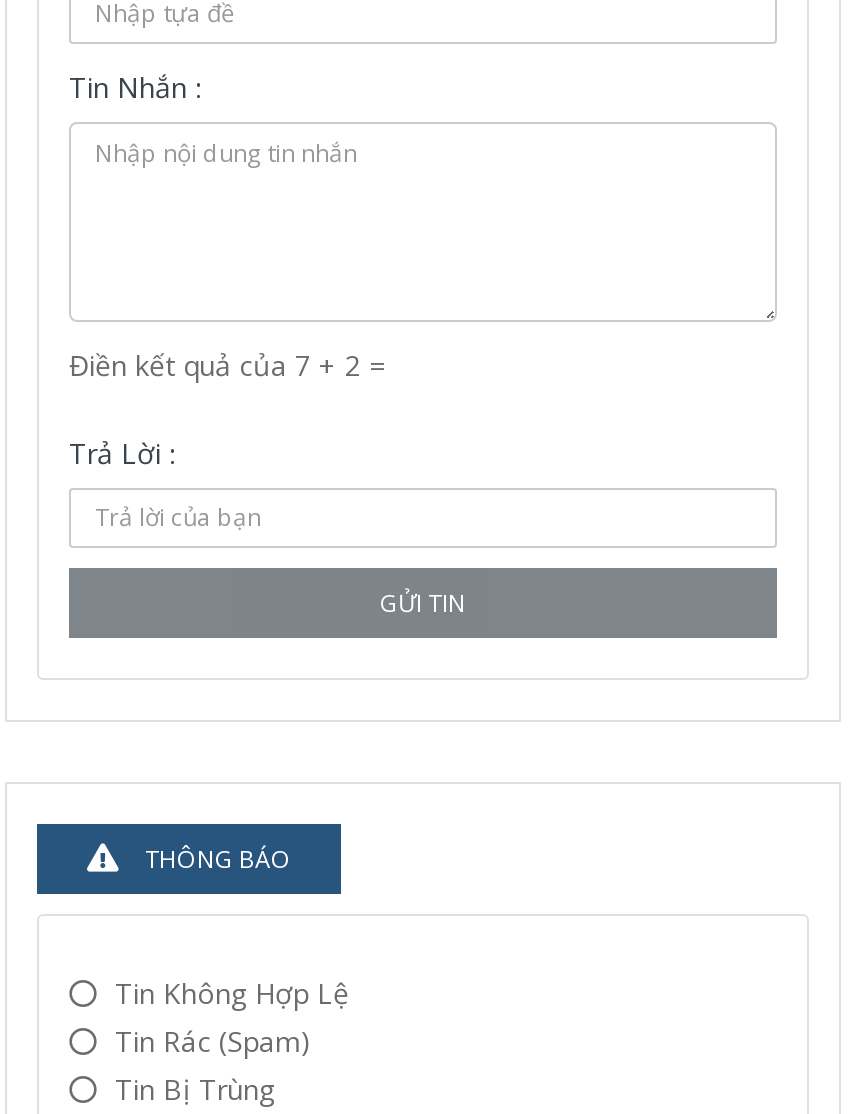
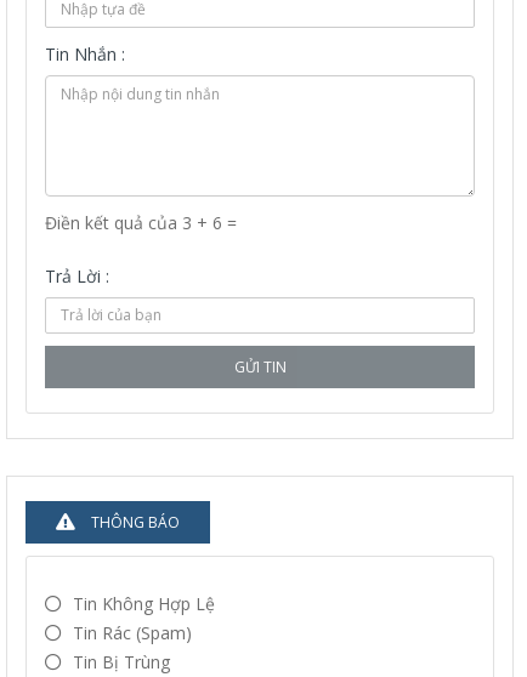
[69,345,385,383] Điền kết quả của 7 + 2 = -> [45,211,237,234] Điền kết quả của 3 + 6 =

